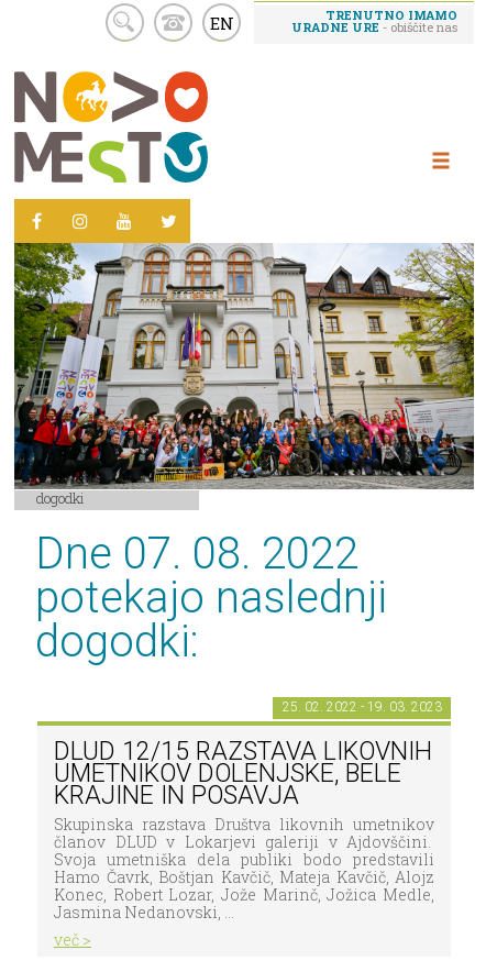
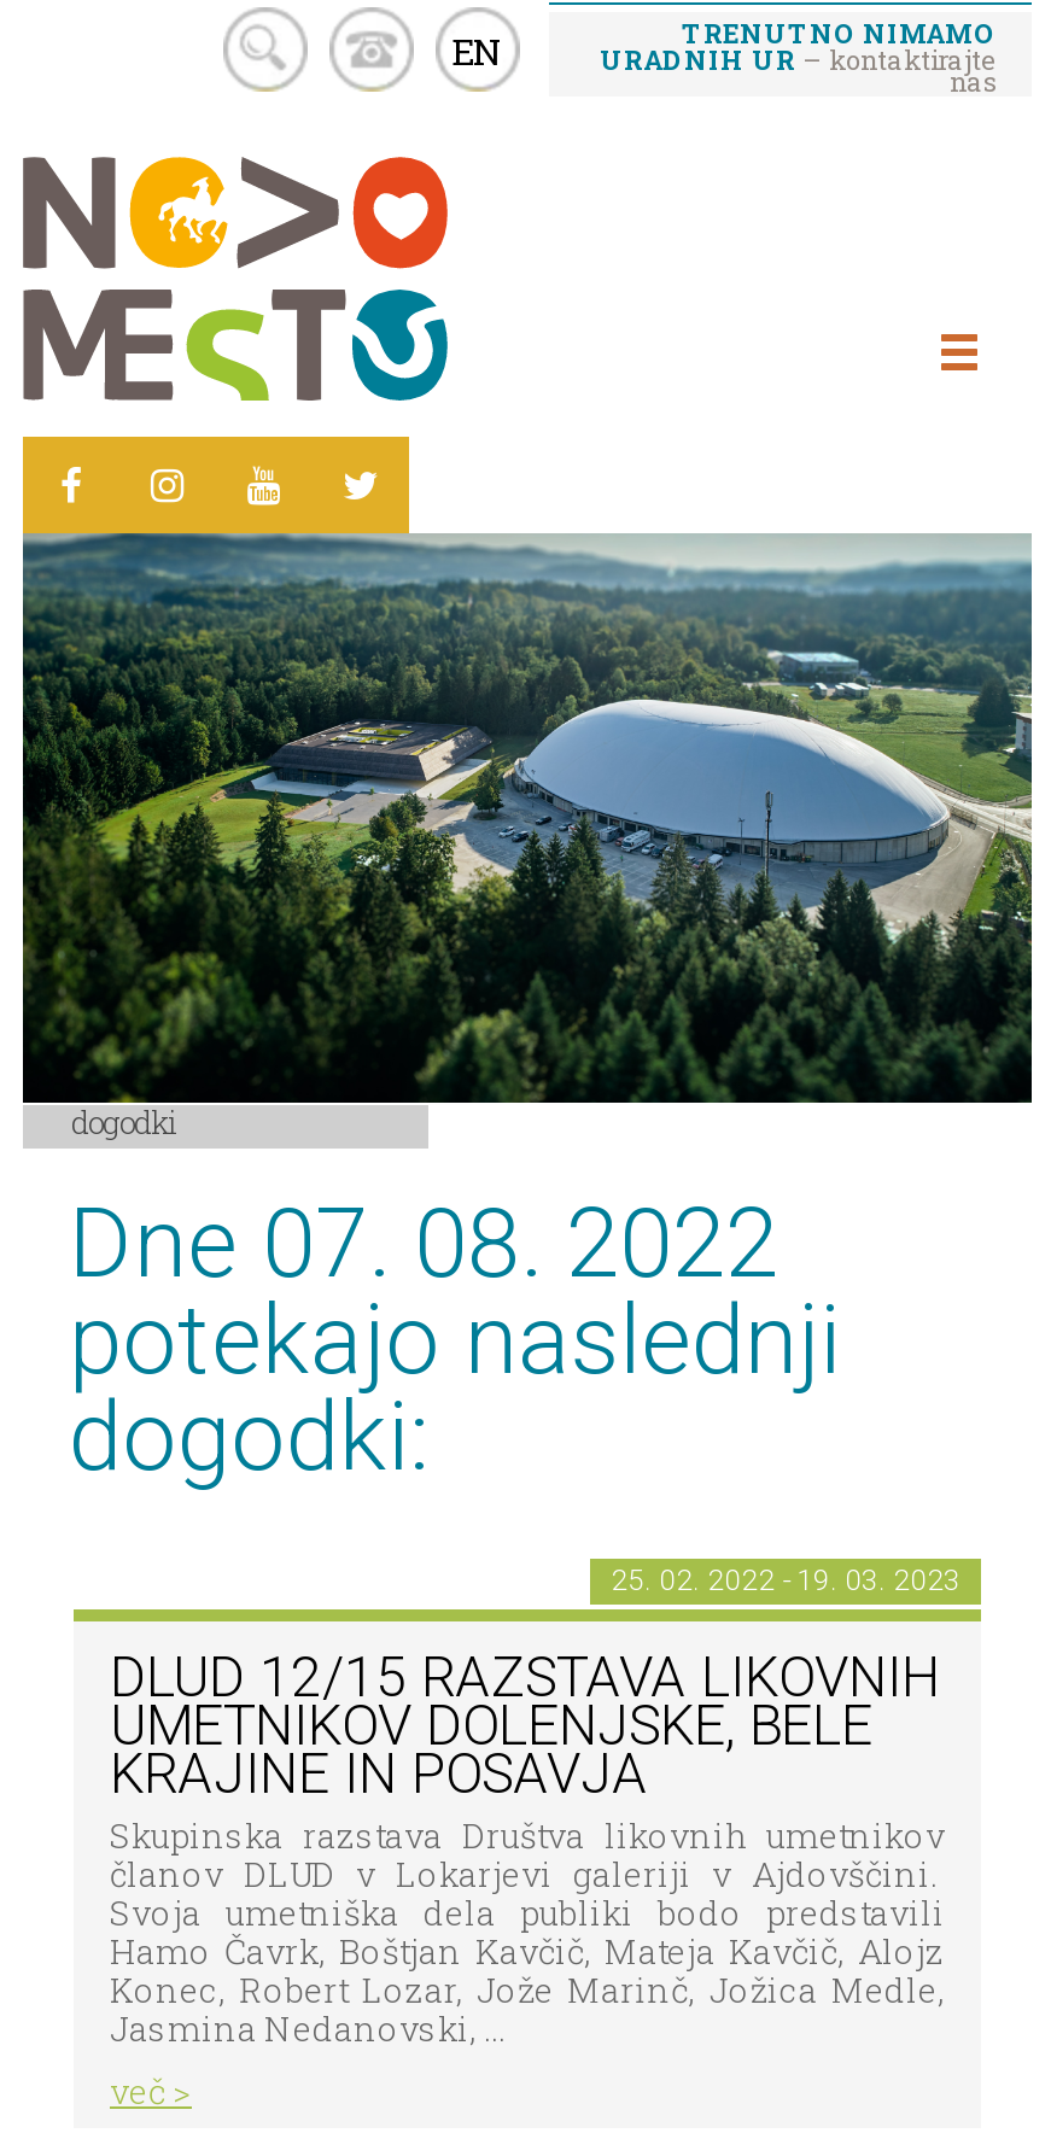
[291,6,457,35] TRENUTNO IMAMO | URADNE URE - obiščite nas -> [600,14,995,98] TRENUTNO NIMAMO | URADNIH UR– kontaktirajte | nas
[13,242,475,489] [image] -> [21,531,1034,1103] [image]

